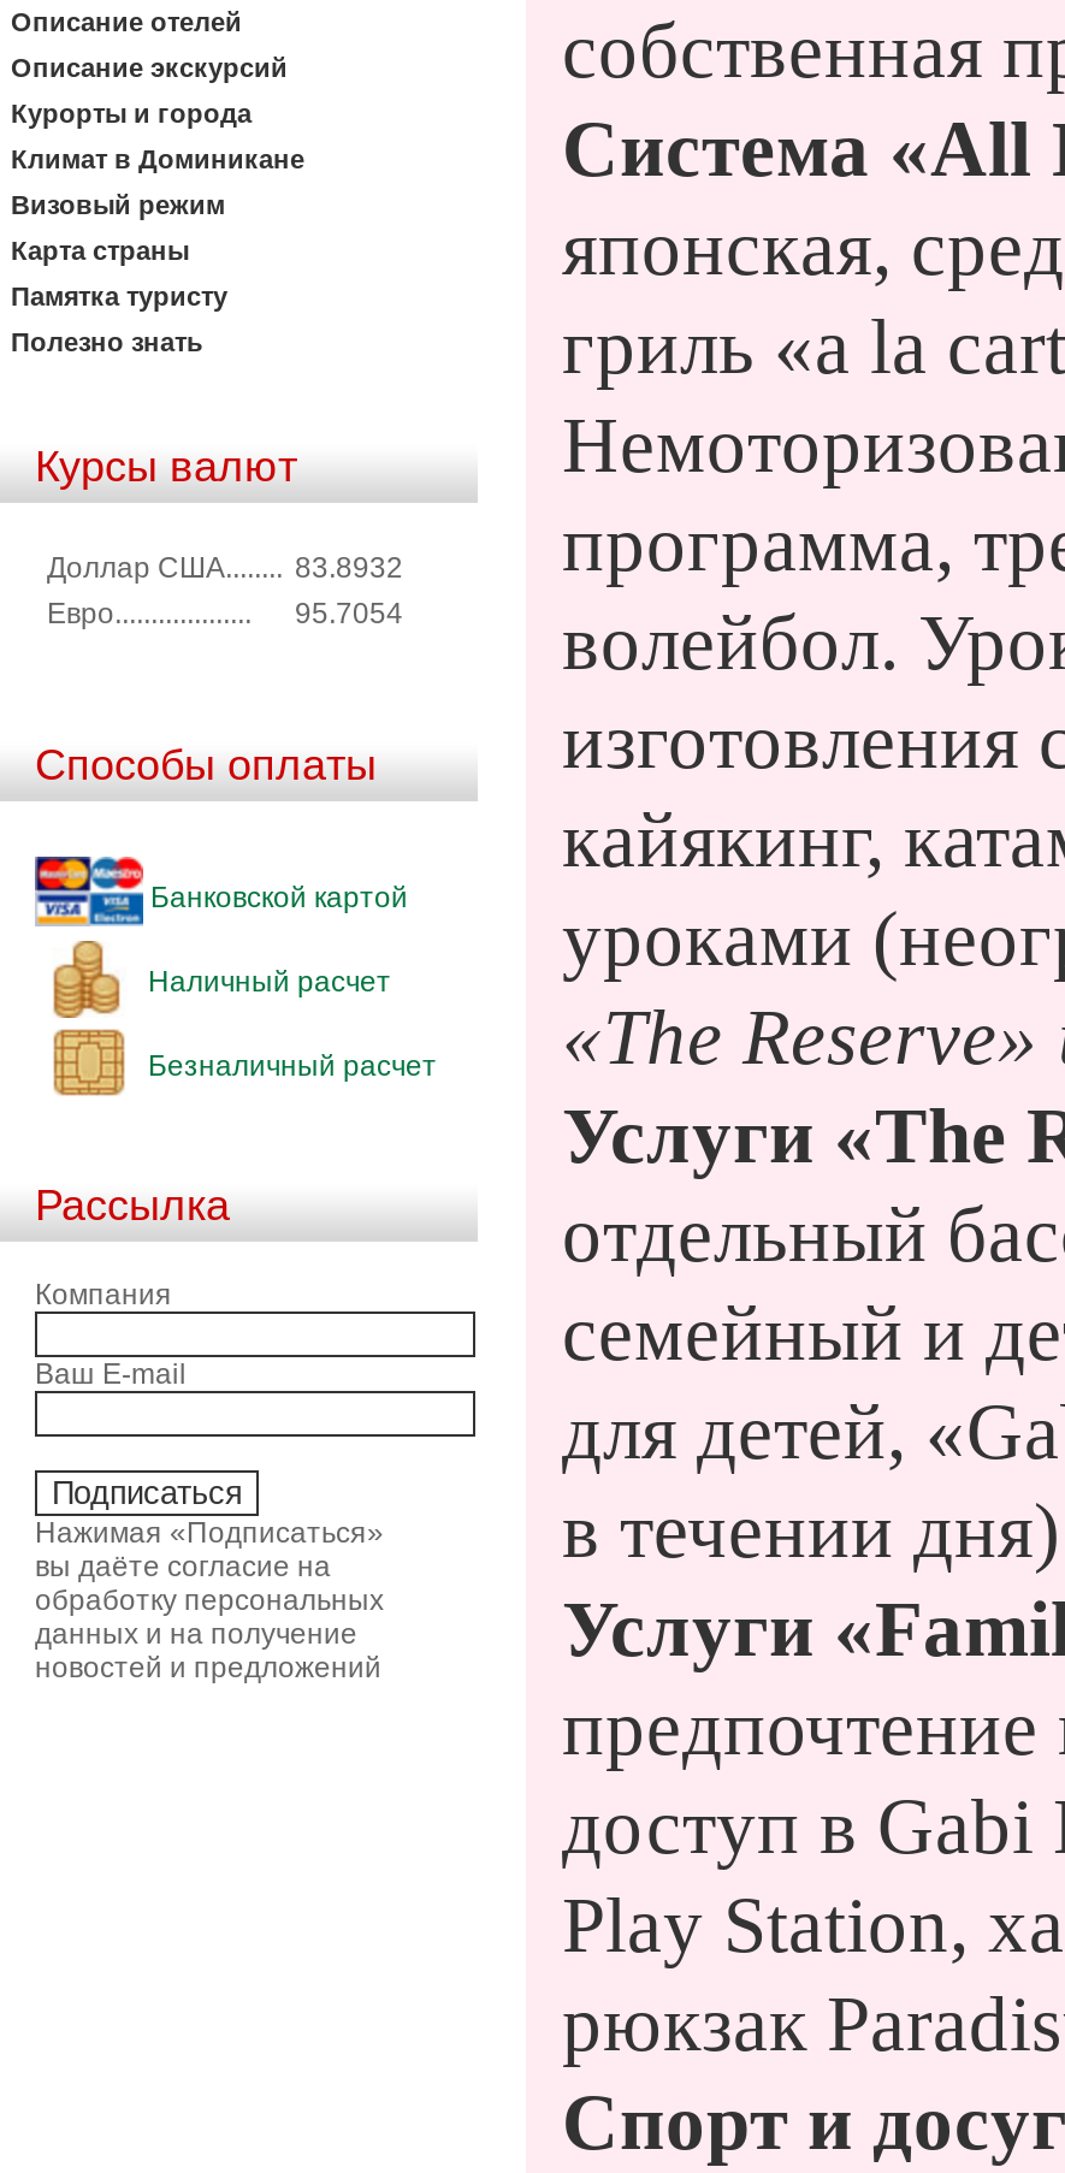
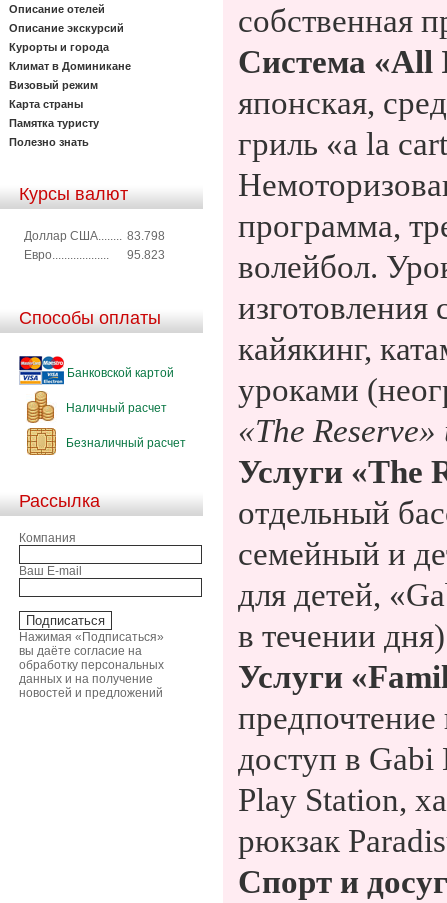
[47,551,403,585] Доллар США........ 83.8932 -> [24,229,165,243] Доллар США........ 83.798
[47,597,403,630] Евро................... 95.7054 -> [24,248,165,262] Евро................... 95.823

